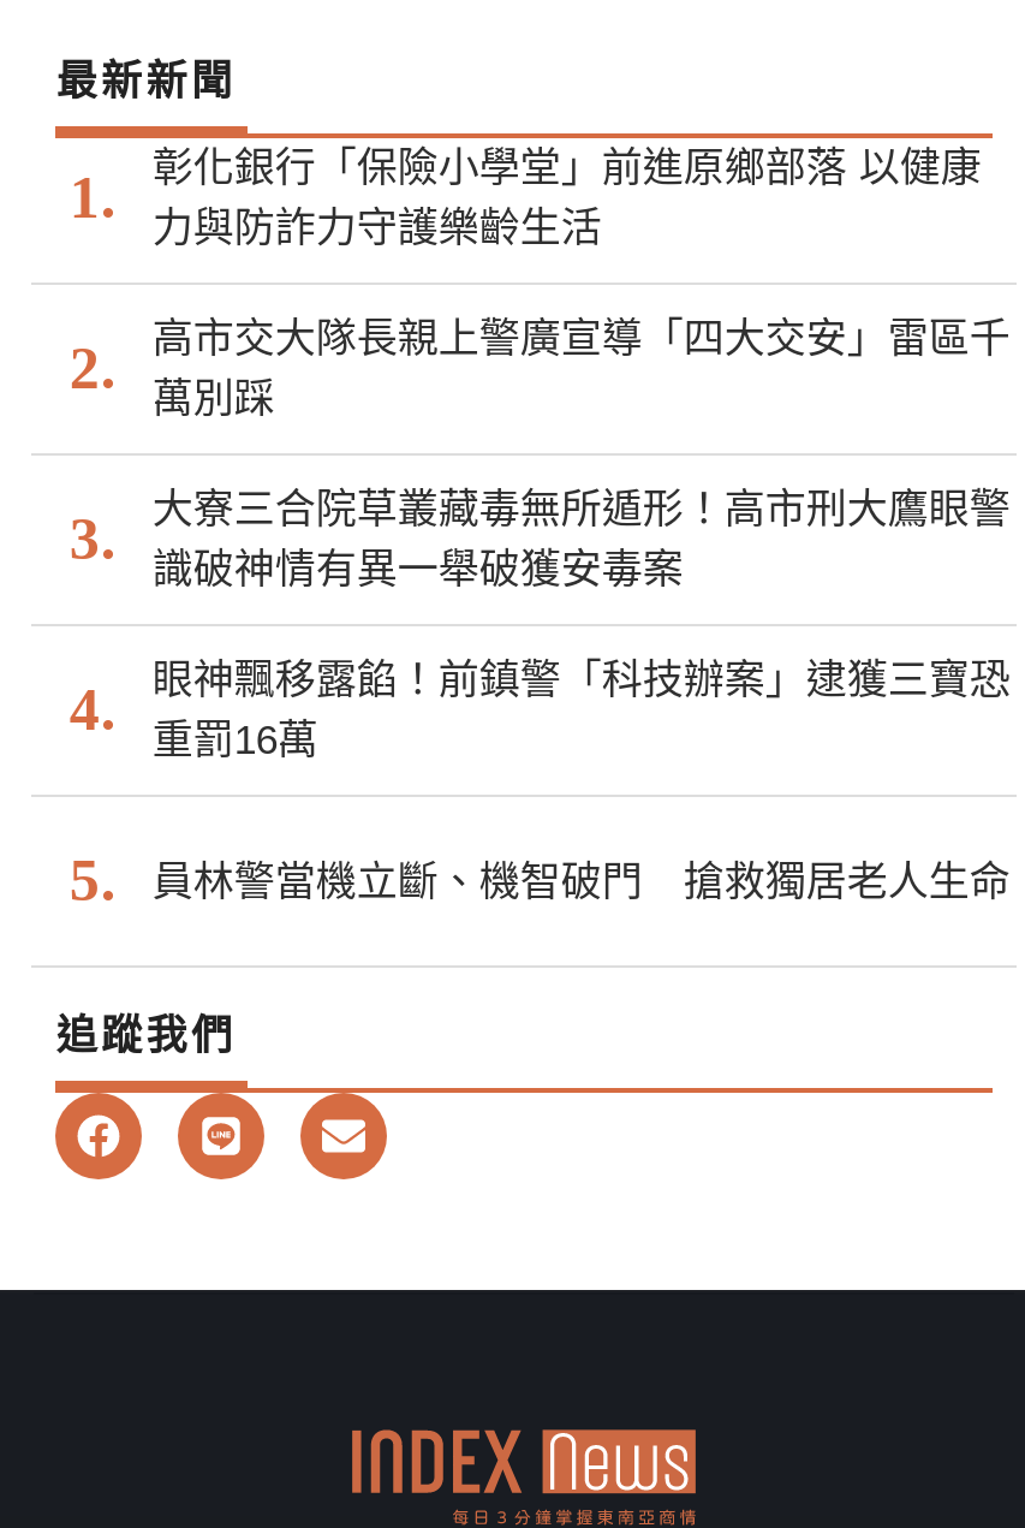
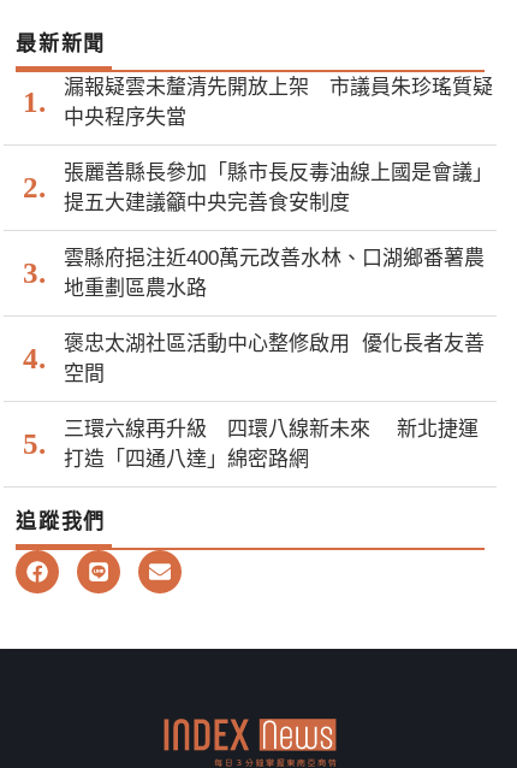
[152,146,981,252] 彰化銀行「保險小學堂」前進原鄉部落 以健康 | 力與防詐力守護樂齡生活 -> [64,76,493,129] 漏報疑雲未釐清先開放上架 市議員朱珍瑤質疑 | 中央程序失當
[152,317,1010,423] 高市交大隊長親上警廣宣導「四大交安」雷區千 | 萬別踩 -> [64,162,493,215] 張麗善縣長參加「縣市長反毒油線上國是會議」 | 提五大建議籲中央完善食安制度
[152,488,1010,594] 大寮三合院草叢藏毒無所遁形！高市刑大鷹眼警 | 識破神情有異一舉破獲安毒案 -> [64,247,485,300] 雲縣府挹注近400萬元改善水林、口湖鄉番薯農 | 地重劃區農水路
[152,659,1010,764] 眼神飄移露餡！前鎮警「科技辦案」逮獲三寶恐 | 重罰16萬 -> [64,333,485,386] 褒忠太湖社區活動中心整修啟用 優化長者友善 | 空間
[152,859,1010,905] 員林警當機立斷、機智破門 搶救獨居老人生命 -> [64,418,479,471] 三環六線再升級 四環八線新未來 新北捷運 | 打造「四通八達」綿密路網

